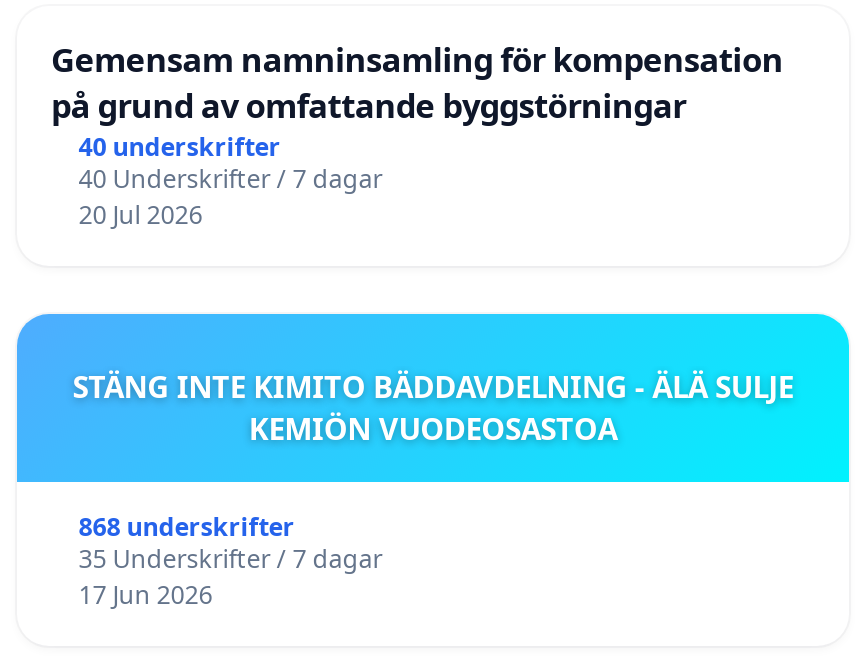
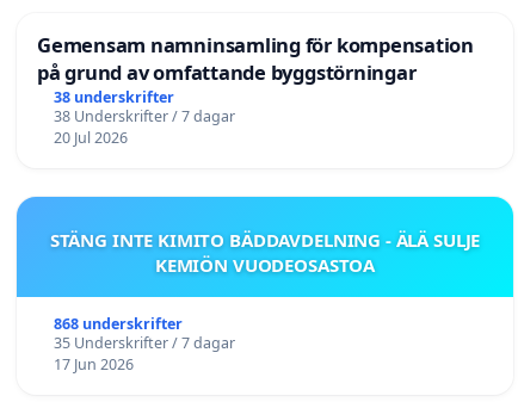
[79,130,281,164] 40 underskrifter -> [53,87,174,108] 38 underskrifter
[79,162,383,196] 40 Underskrifter / 7 dagar -> [53,107,235,127] 38 Underskrifter / 7 dagar

